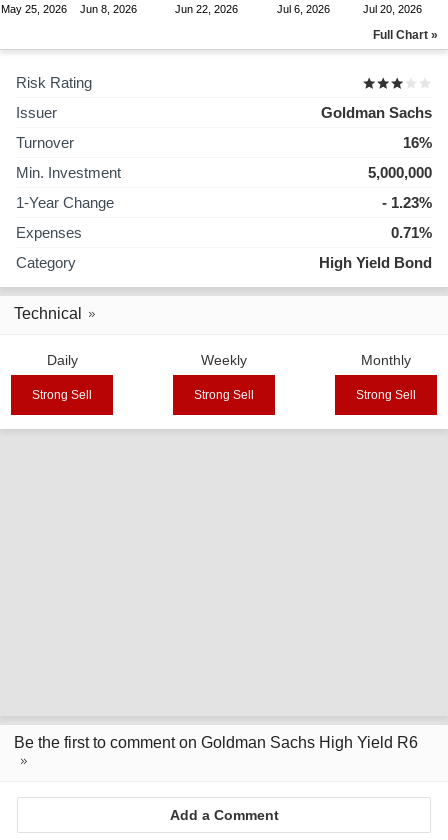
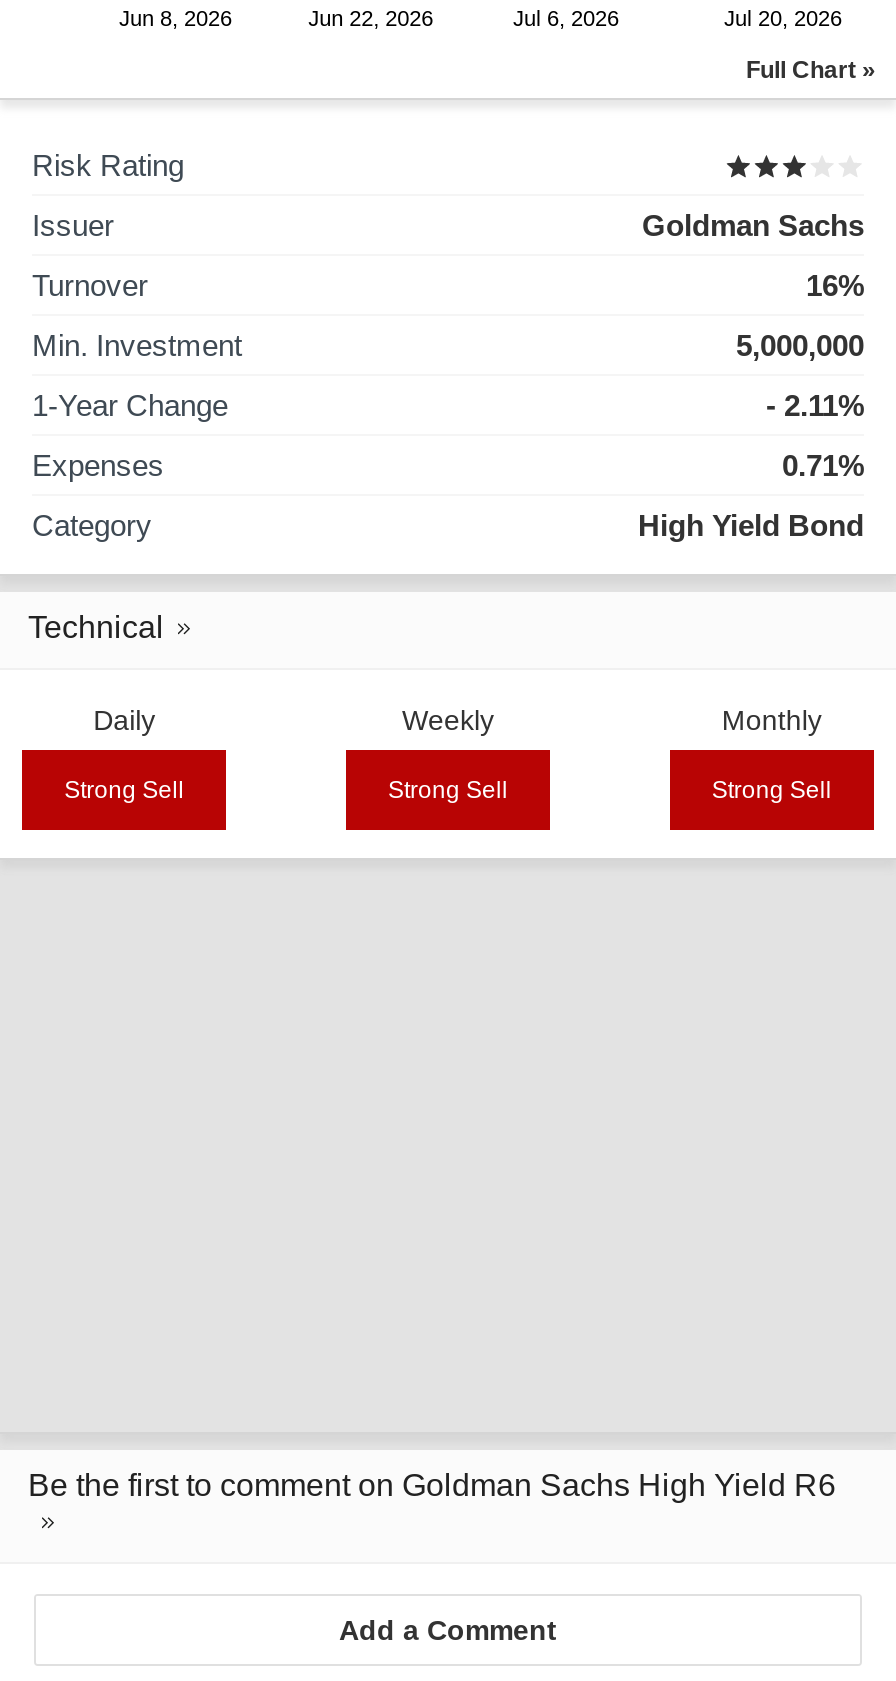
[1,3,67,15] May 25, 2026 -> none
[382,194,432,211] - 1.23% -> [766,388,864,422] - 2.11%

